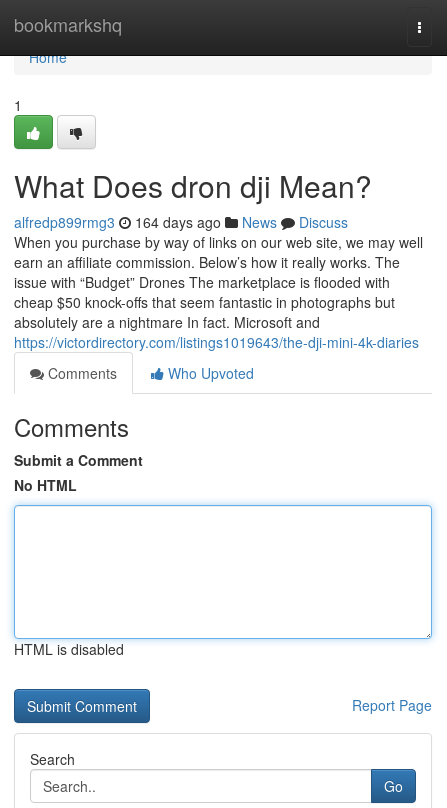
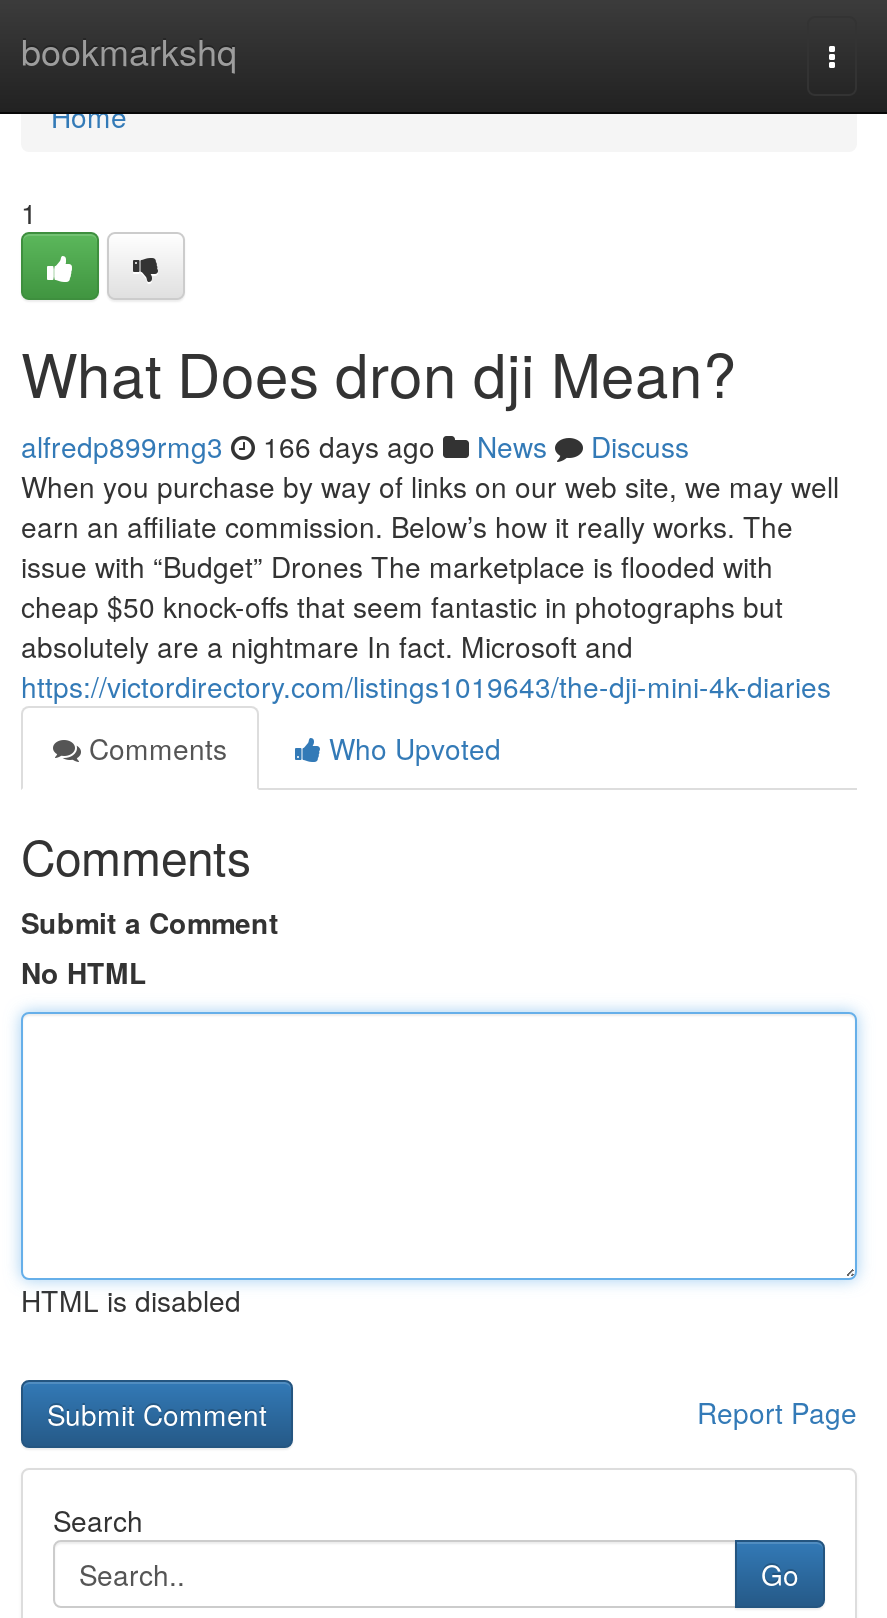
[14,212,348,232] alfredp899rmg3 164 days ago News Discuss -> [21,426,689,466] alfredp899rmg3 166 days ago News Discuss

